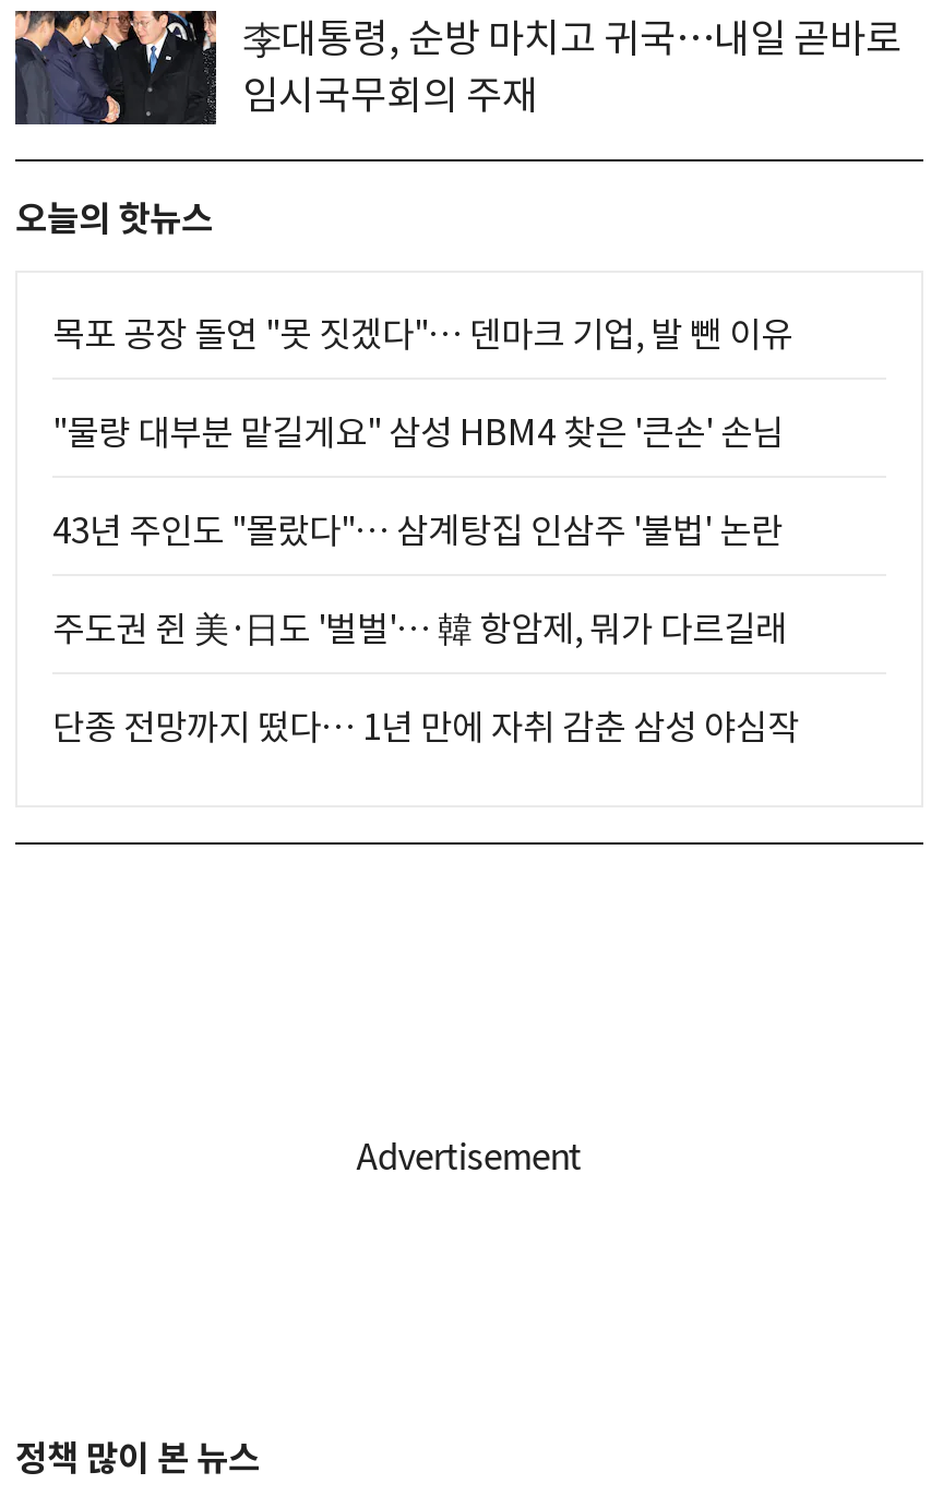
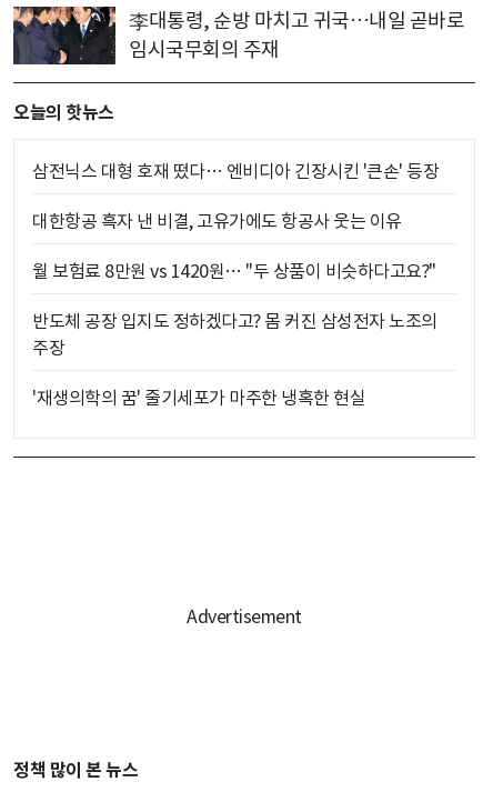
[52,312,792,356] 목포 공장 돌연 "못 짓겠다"… 덴마크 기업, 발 뺀 이유 -> [32,160,439,182] 삼전닉스 대형 호재 떴다… 엔비디아 긴장시킨 '큰손' 등장
[52,410,784,454] "물량 대부분 맡길게요" 삼성 HBM4 찾은 '큰손' 손님 -> [32,210,401,232] 대한항공 흑자 낸 비결, 고유가에도 항공사 웃는 이유
[52,509,783,552] 43년 주인도 "몰랐다"… 삼계탕집 인삼주 '불법' 논란 -> [32,260,436,282] 월 보험료 8만원 vs 1420원… "두 상품이 비슷하다고요?"
[52,607,787,651] 주도권 쥔 美·日도 '벌벌'… 韓 항암제, 뭐가 다르길래 -> [32,310,437,359] 반도체 공장 입지도 정하겠다고? 몸 커진 삼성전자 노조의 | 주장
[52,705,799,749] 단종 전망까지 떴다… 1년 만에 자취 감춘 삼성 야심작 -> [32,387,365,409] '재생의학의 꿈' 줄기세포가 마주한 냉혹한 현실

